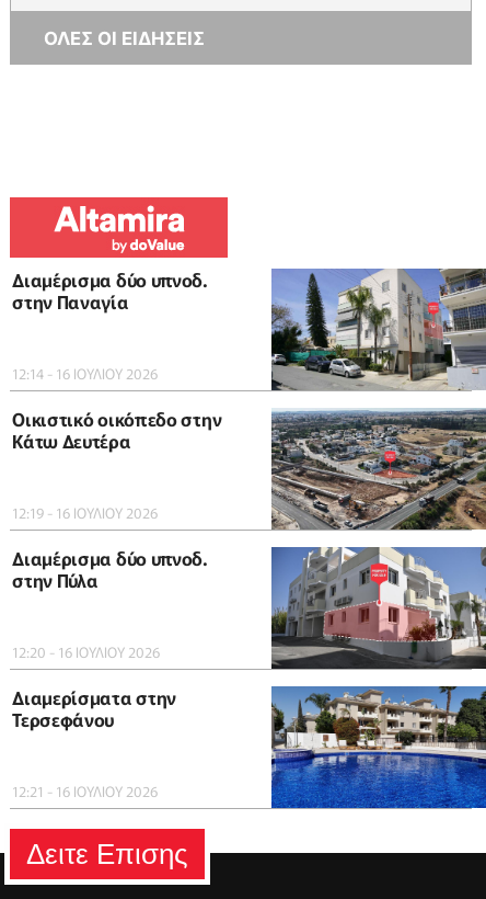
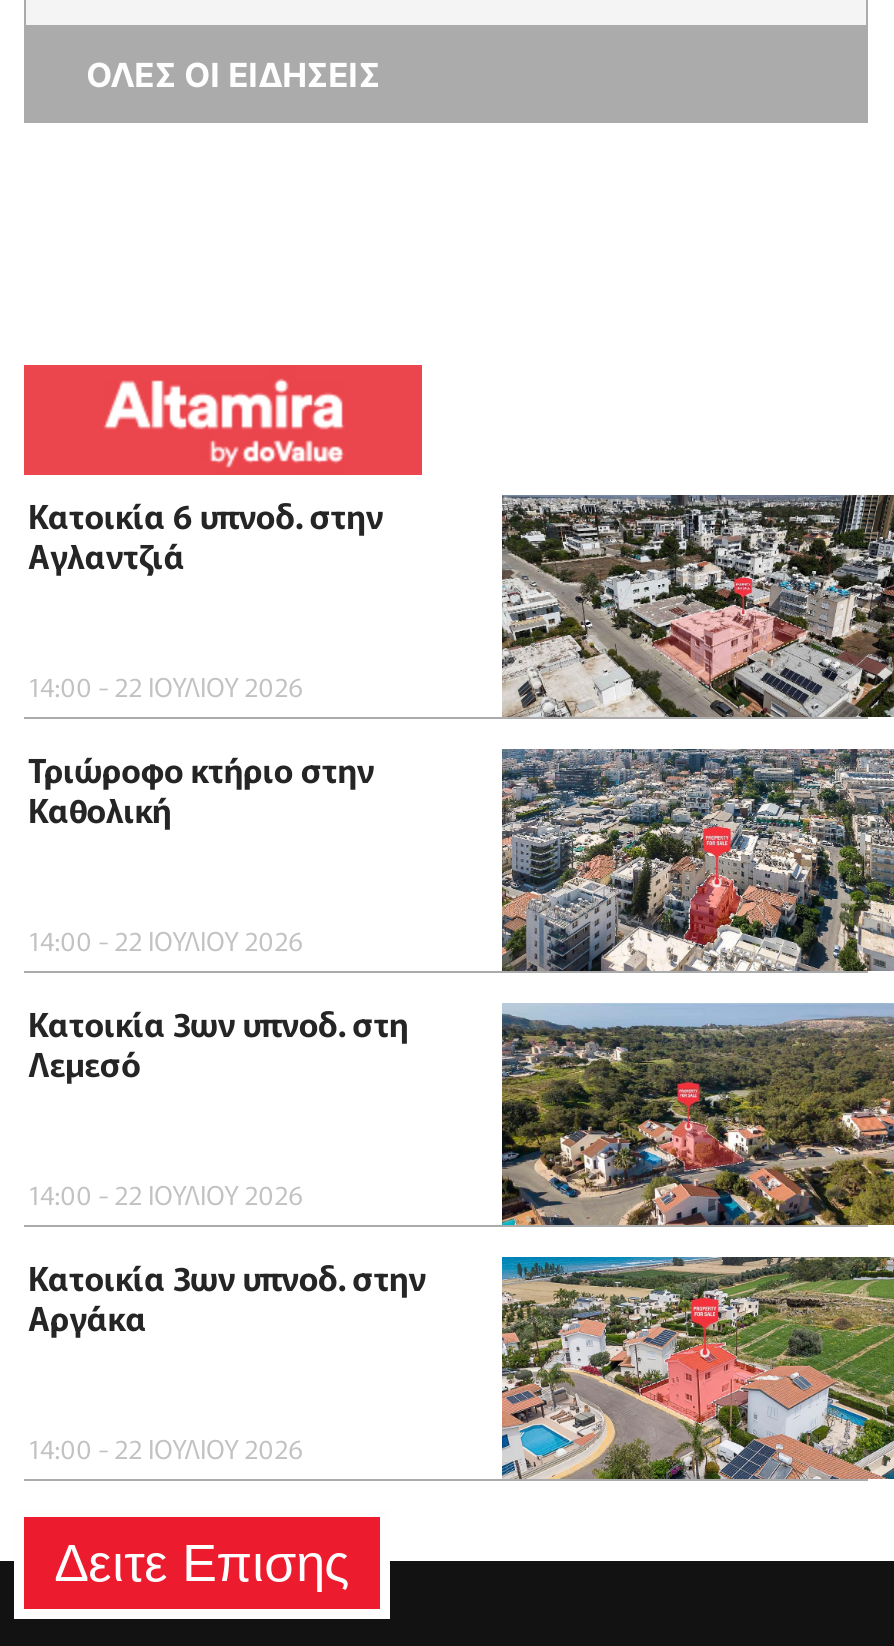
[12,267,207,315] Διαμέρισμα δύο υπνοδ. | στην Παναγία -> [28,492,383,580] Κατοικία 6 υπνοδ. στην | Αγλαντζιά
[270,268,483,391] [image] -> [500,493,888,719] [image]
[12,363,158,384] 12:14 - 16 ΙΟΥΛΙΟΥ 2026 -> [28,667,302,705] 14:00 - 22 ΙΟΥΛΙΟΥ 2026
[12,406,221,454] Οικιστικό οικόπεδο στην | Κάτω Δευτέρα -> [28,745,374,833] Τριώροφο κτήριο στην | Καθολική
[271,408,483,531] [image] -> [500,747,888,973] [image]
[12,502,158,523] 12:19 - 16 ΙΟΥΛΙΟΥ 2026 -> [28,921,302,959] 14:00 - 22 ΙΟΥΛΙΟΥ 2026
[12,545,207,593] Διαμέρισμα δύο υπνοδ. | στην Πύλα -> [28,999,408,1087] Κατοικία 3ων υπνοδ. στη | Λεμεσό
[270,547,483,670] [image] -> [500,1003,888,1227] [image]
[12,641,160,662] 12:20 - 16 ΙΟΥΛΙΟΥ 2026 -> [28,1175,302,1213] 14:00 - 22 ΙΟΥΛΙΟΥ 2026
[12,684,176,732] Διαμερίσματα στην | Τερσεφάνου -> [28,1253,426,1341] Κατοικία 3ων υπνοδ. στην | Αργάκα
[270,685,483,809] [image] -> [500,1255,888,1481] [image]
[12,781,158,801] 12:21 - 16 ΙΟΥΛΙΟΥ 2026 -> [28,1429,302,1467] 14:00 - 22 ΙΟΥΛΙΟΥ 2026

